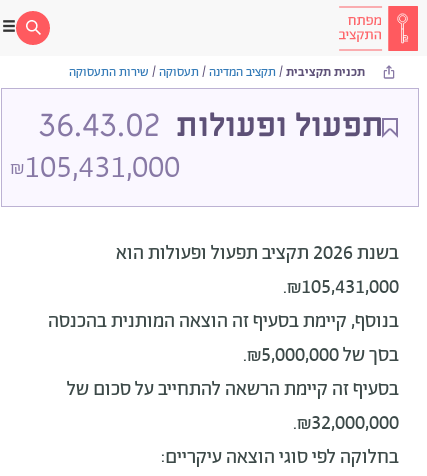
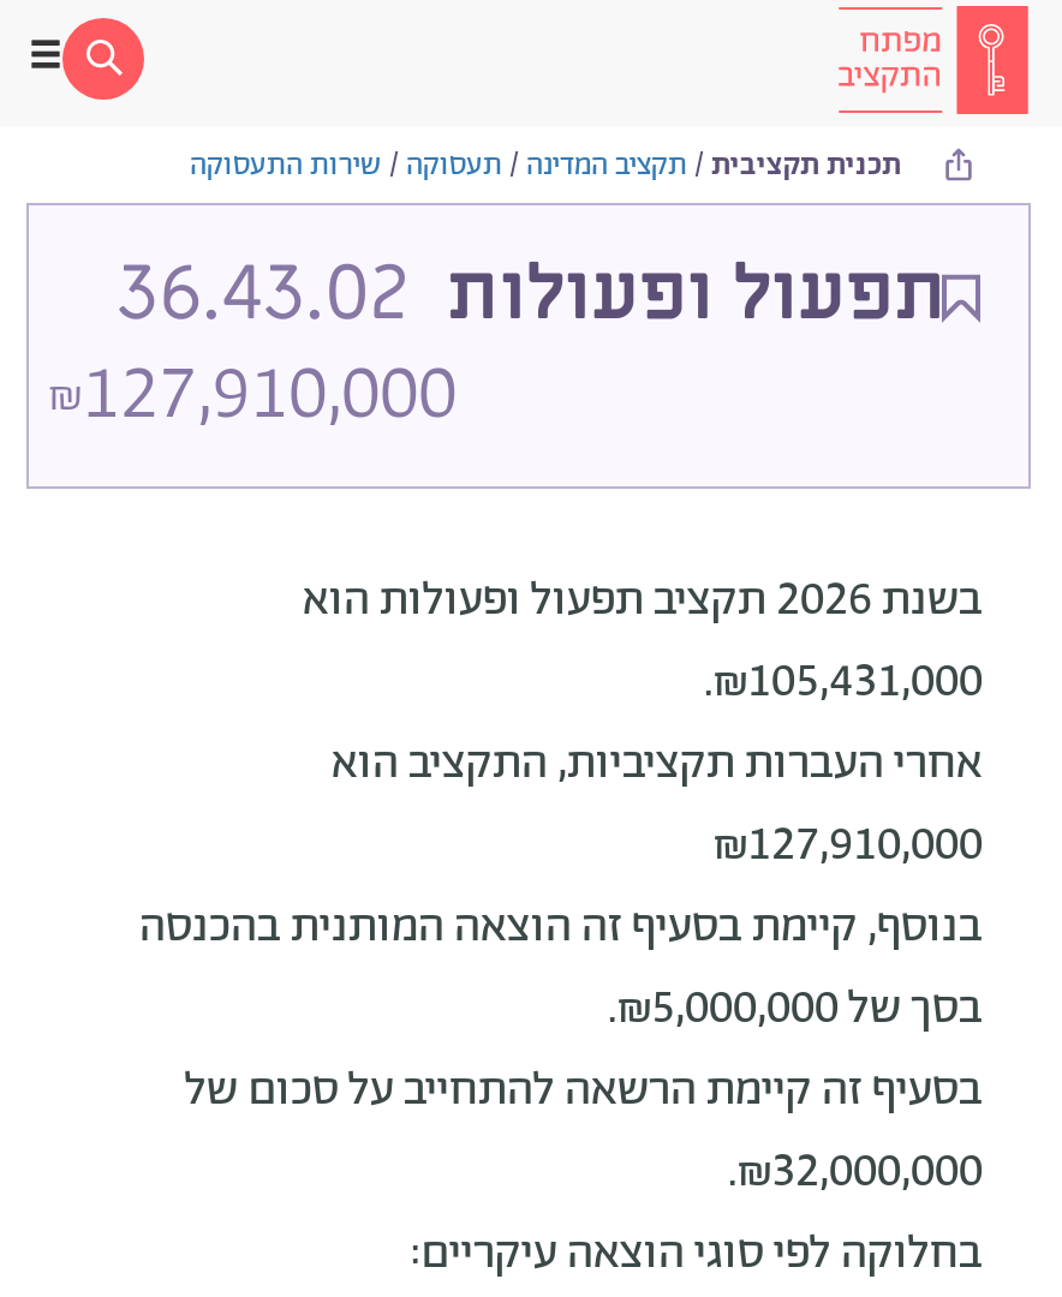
[24,147,180,190] 105,431,000 -> [82,345,457,448] 127,910,000
none -> [332,734,983,878] אחרי העברות תקציביות, התקציב הוא | ₪127,910,000

